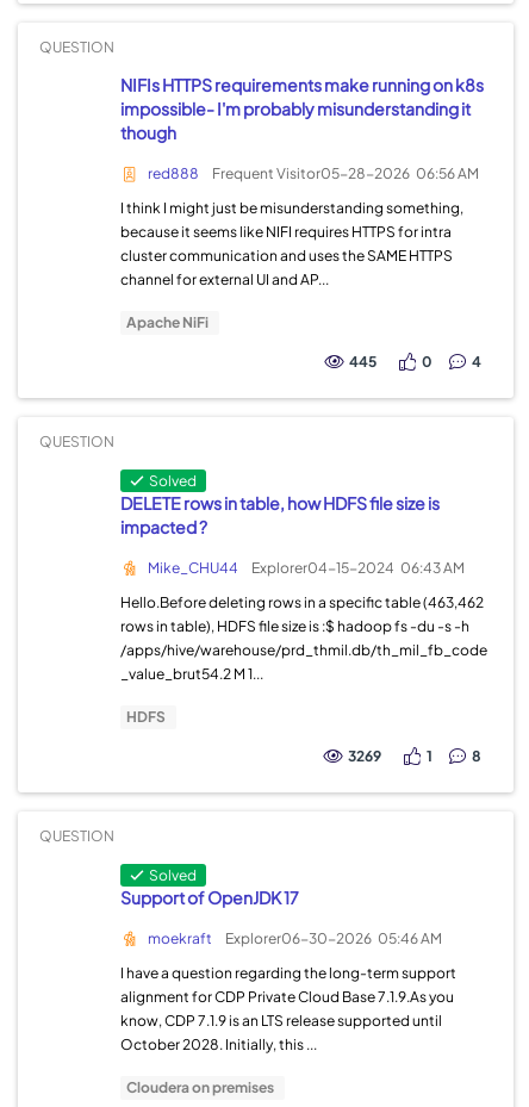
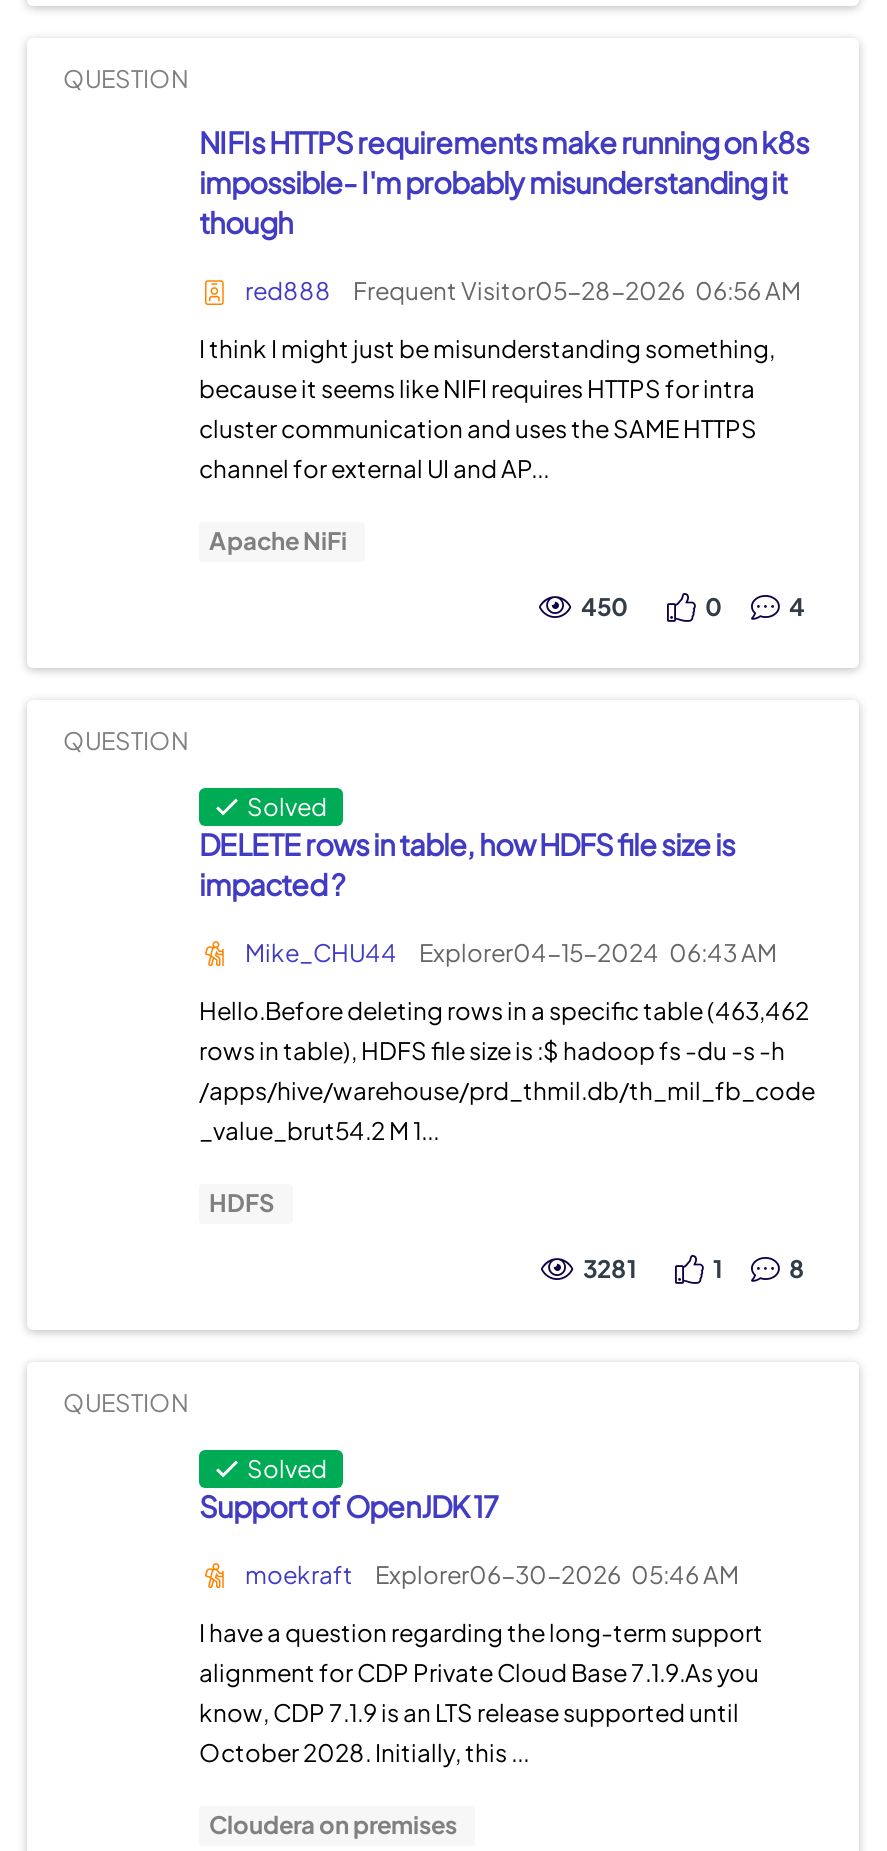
[349,353,376,371] 445 -> [581,592,629,622] 450
[348,747,381,765] 3269 -> [583,1254,637,1284] 3281

